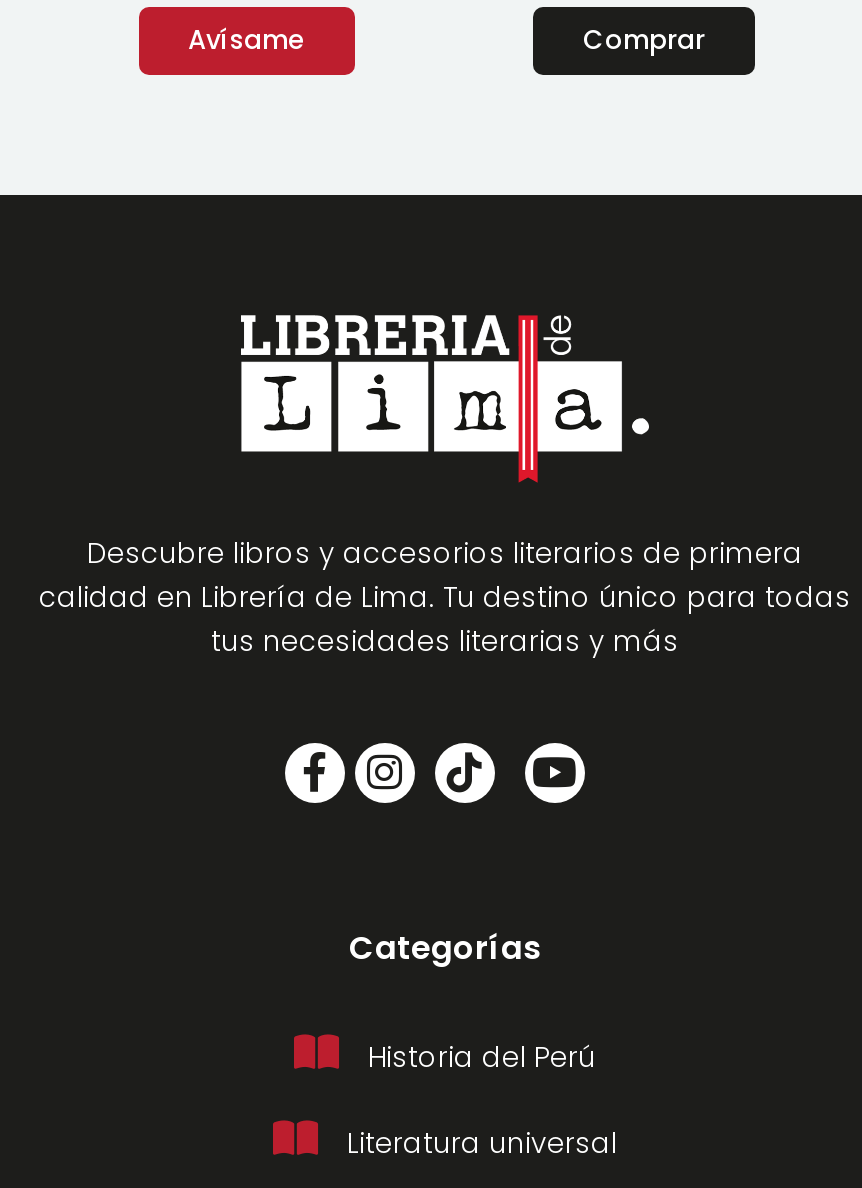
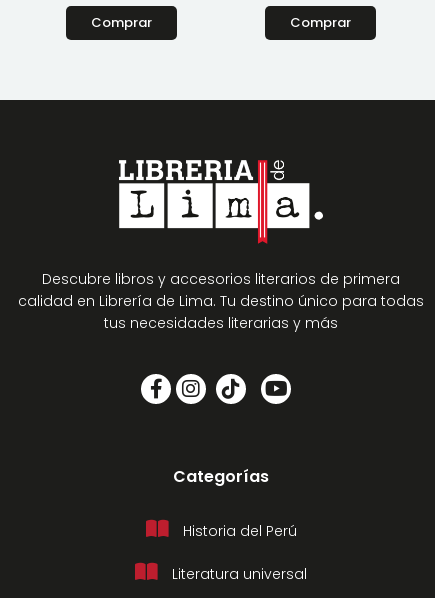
[188,21,304,59] Avísame -> [91,13,152,32] Comprar

